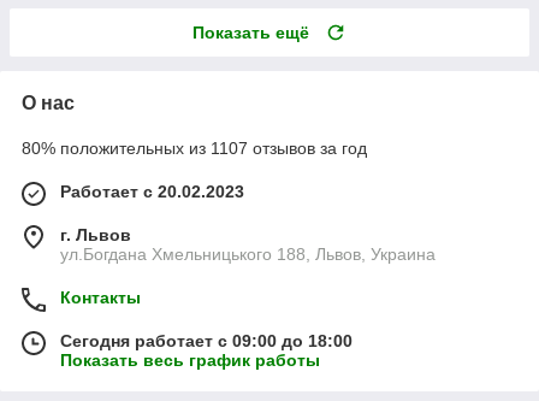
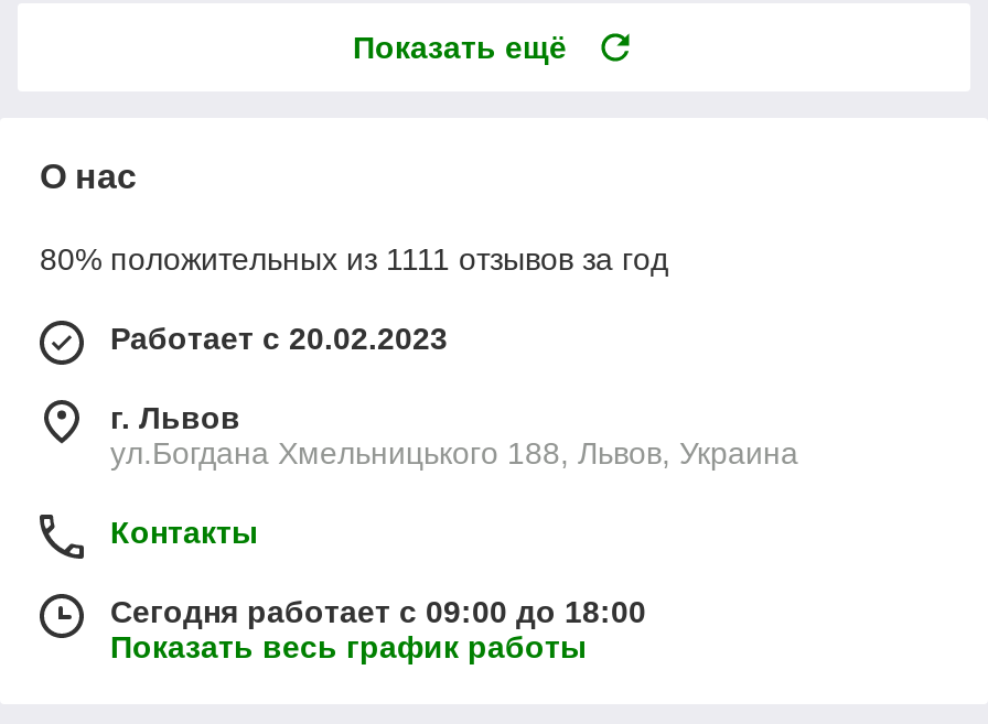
[22,139,367,158] 80% положительных из 1107 отзывов за год -> [40,242,668,277] 80% положительных из 1111 отзывов за год

